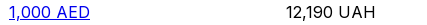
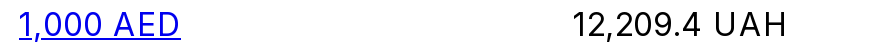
[286,2,376,22] 12,190 UAH -> [573,5,789,45] 12,209.4 UAH

